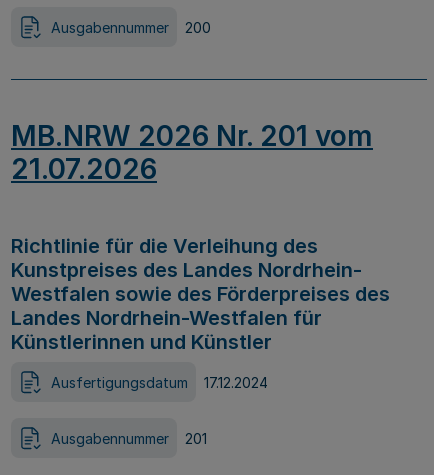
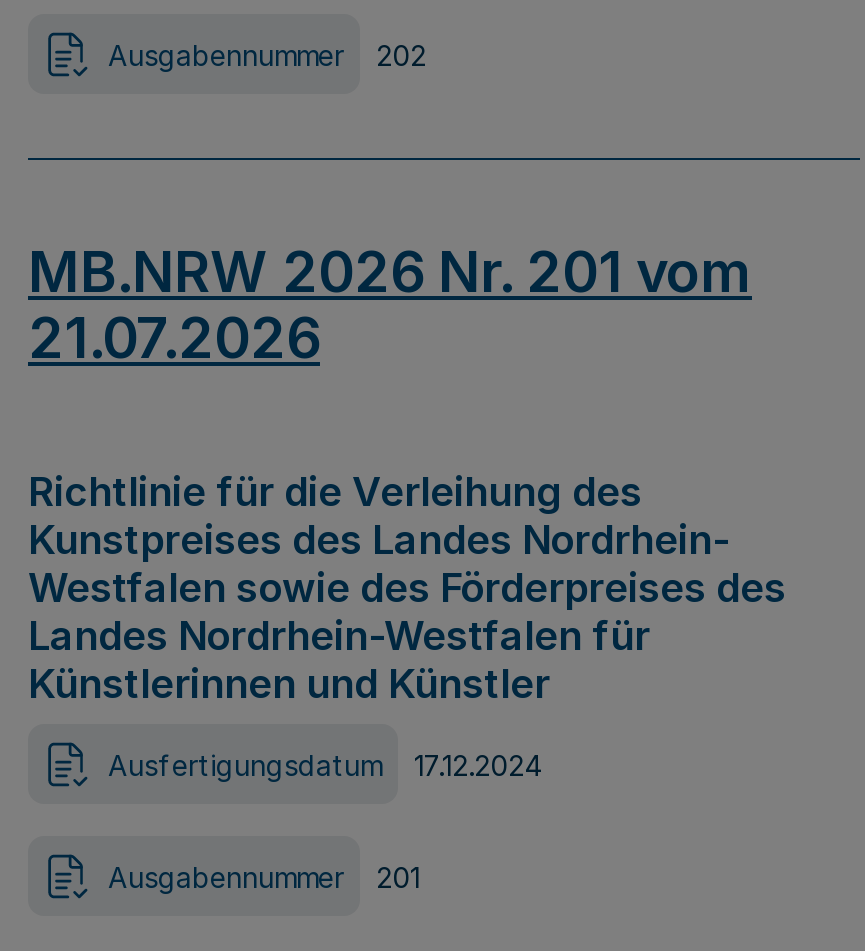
[51,18,211,35] Ausgabennummer 200 -> [108,37,426,71] Ausgabennummer 202

